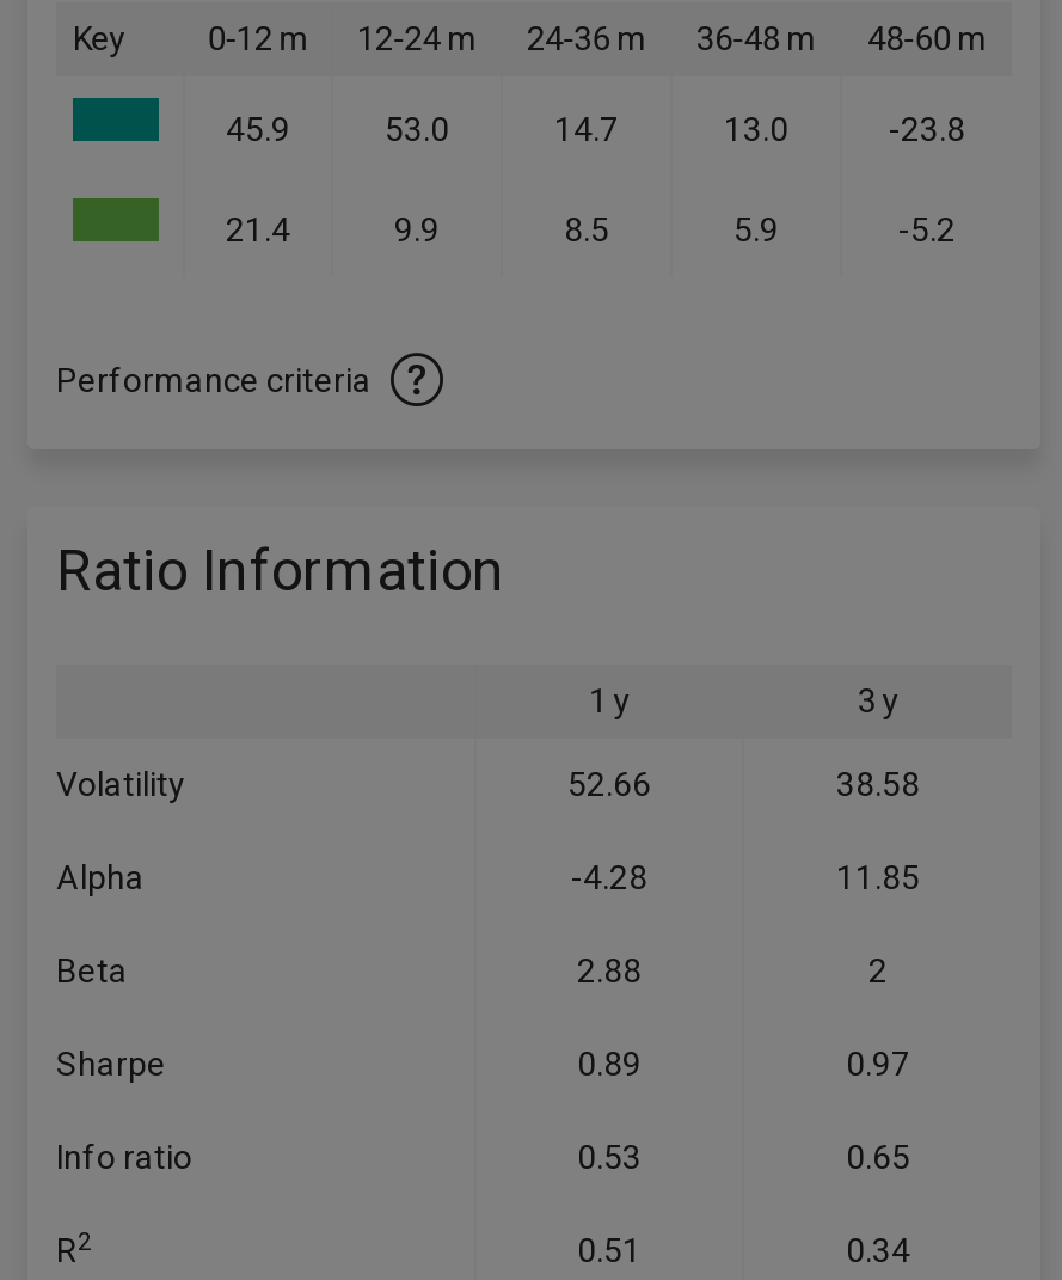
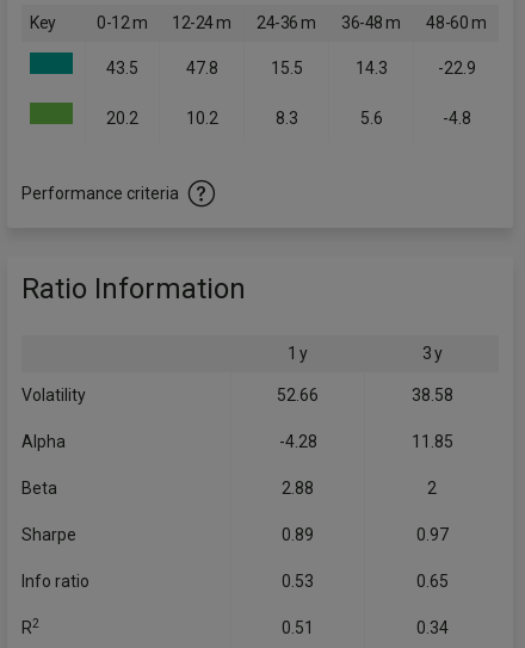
[226,110,290,148] 45.9 -> [106,58,138,78] 43.5
[385,110,449,148] 53.0 -> [186,58,218,78] 47.8
[554,110,619,148] 14.7 -> [270,58,302,78] 15.5
[724,110,788,148] 13.0 -> [355,58,387,78] 14.3
[889,110,965,148] -23.8 -> [437,58,475,78] -22.9
[226,210,290,249] 21.4 -> [106,109,138,128] 20.2
[394,210,440,249] 9.9 -> [186,109,218,128] 10.2
[564,210,609,249] 8.5 -> [275,109,298,128] 8.3
[733,210,779,249] 5.9 -> [360,109,382,128] 5.6
[898,210,956,249] -5.2 -> [442,109,471,128] -4.8

